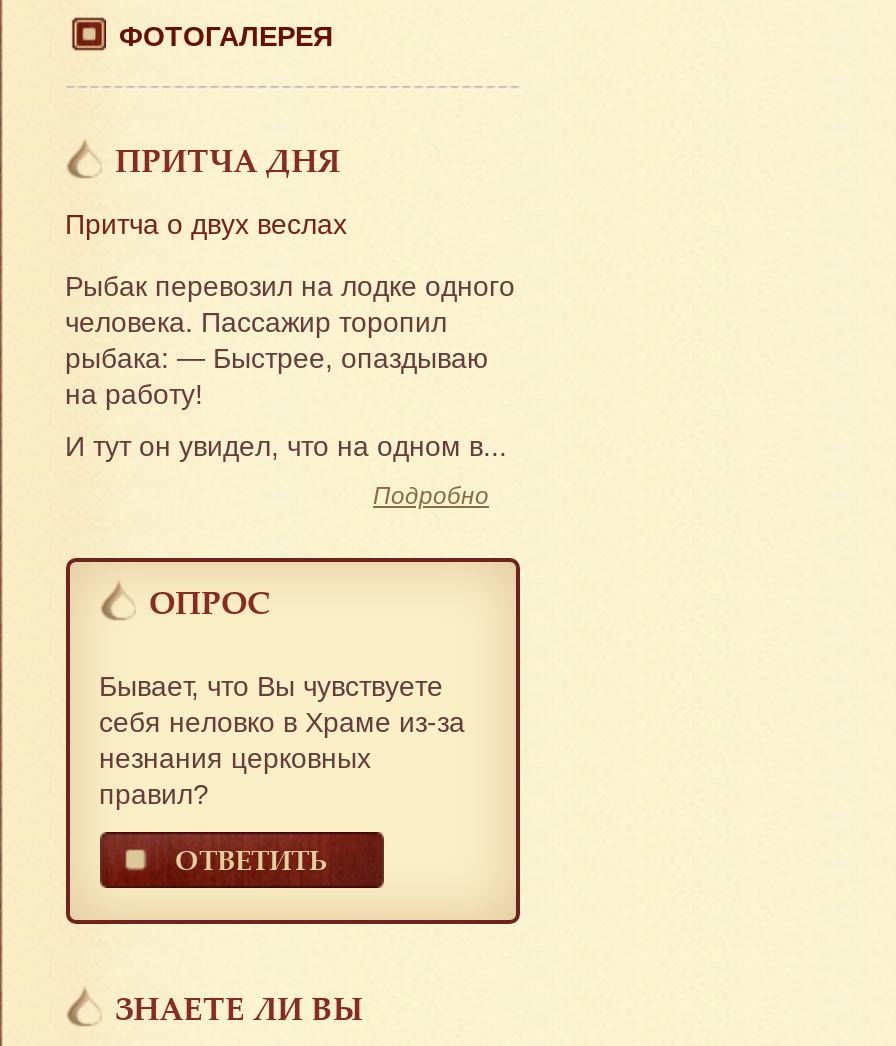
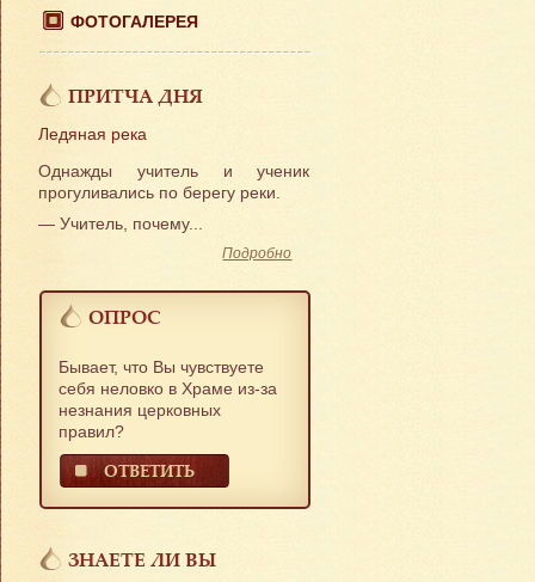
[65,208,347,240] Притча о двух веслах -> [39,124,147,143] Ледяная река
[65,270,515,410] Рыбак перевозил на лодке одного | человека. Пассажир торопил | рыбака: — Быстрее, опаздываю | на работу! -> [39,161,310,202] Однажды учитель и ученик | прогуливались по берегу реки.
[65,430,507,462] И тут он увидел, что на одном в... -> [39,214,204,233] — Учитель, почему...

